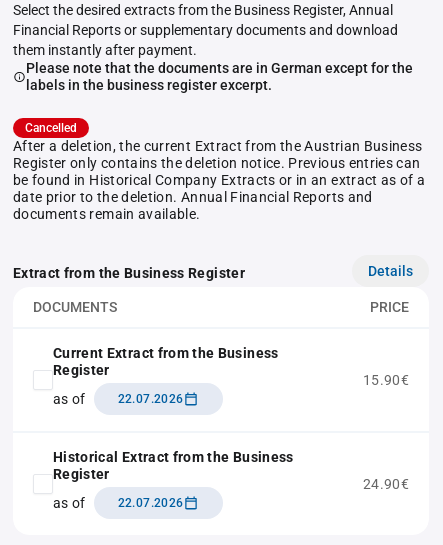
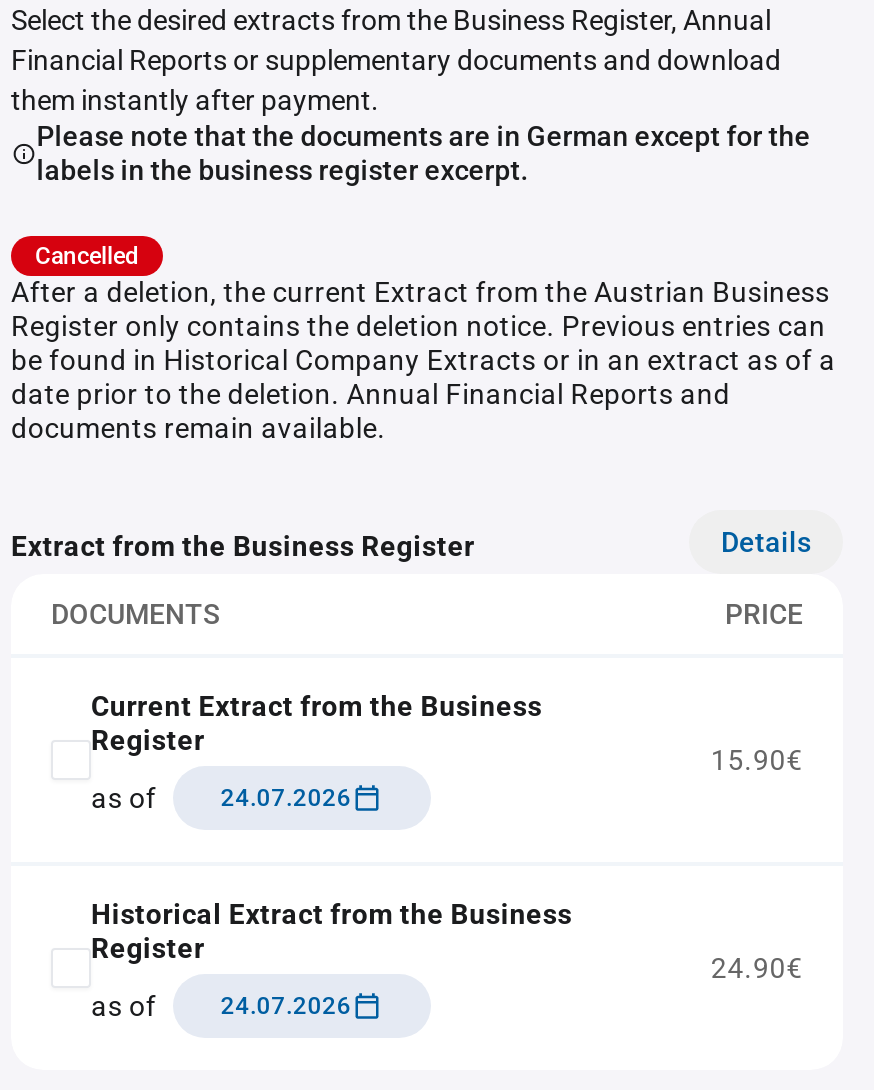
[118,392,183,406] 22.07.2026 -> [221,784,351,812] 24.07.2026
[118,496,183,510] 22.07.2026 -> [221,992,351,1020] 24.07.2026

